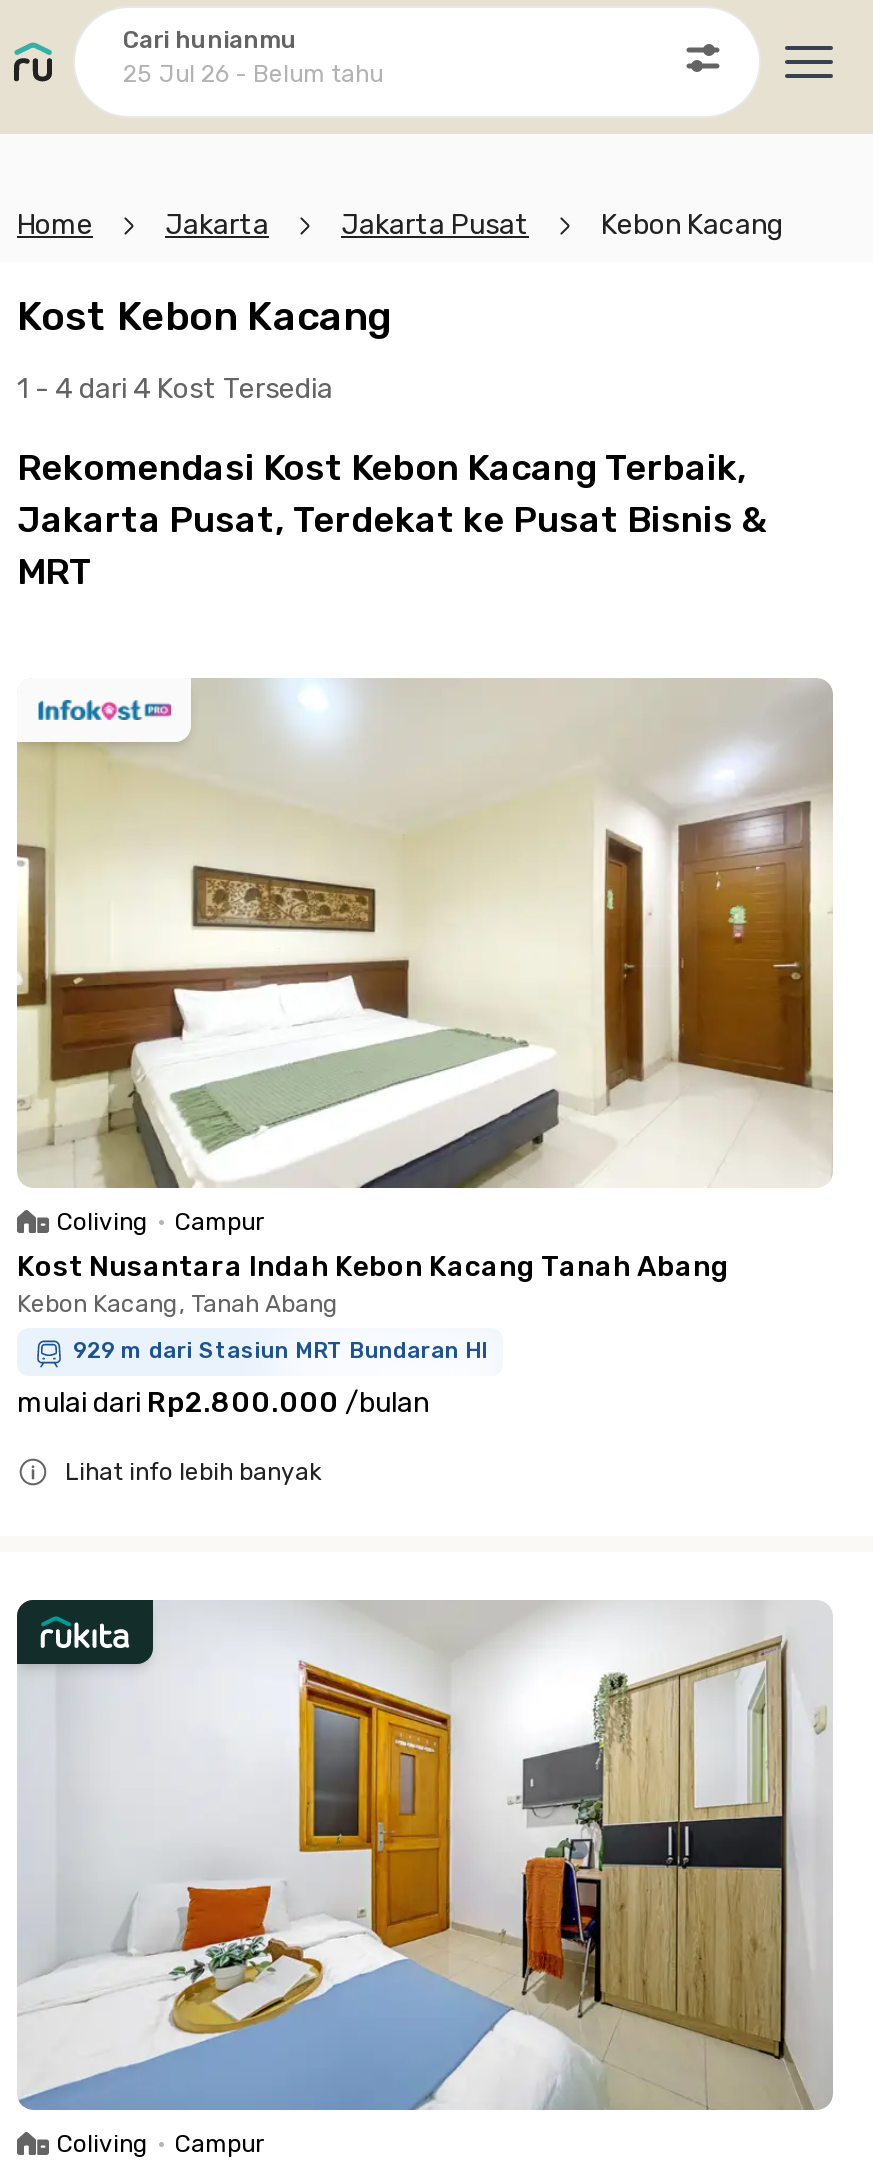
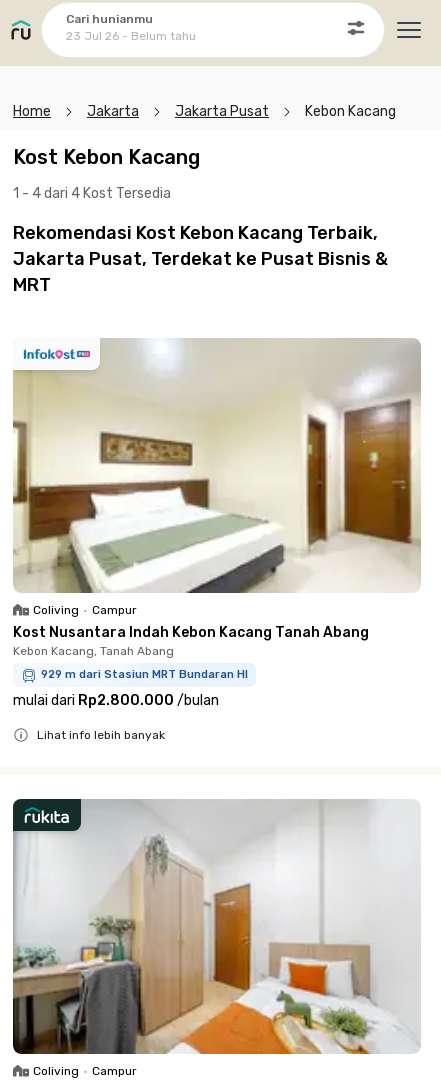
[123,59,383,87] 25 Jul 26 - Belum tahu -> [66,28,196,42] 23 Jul 26 - Belum tahu
[17,1604,831,2112] [image] -> [12,800,419,1055] [image]

